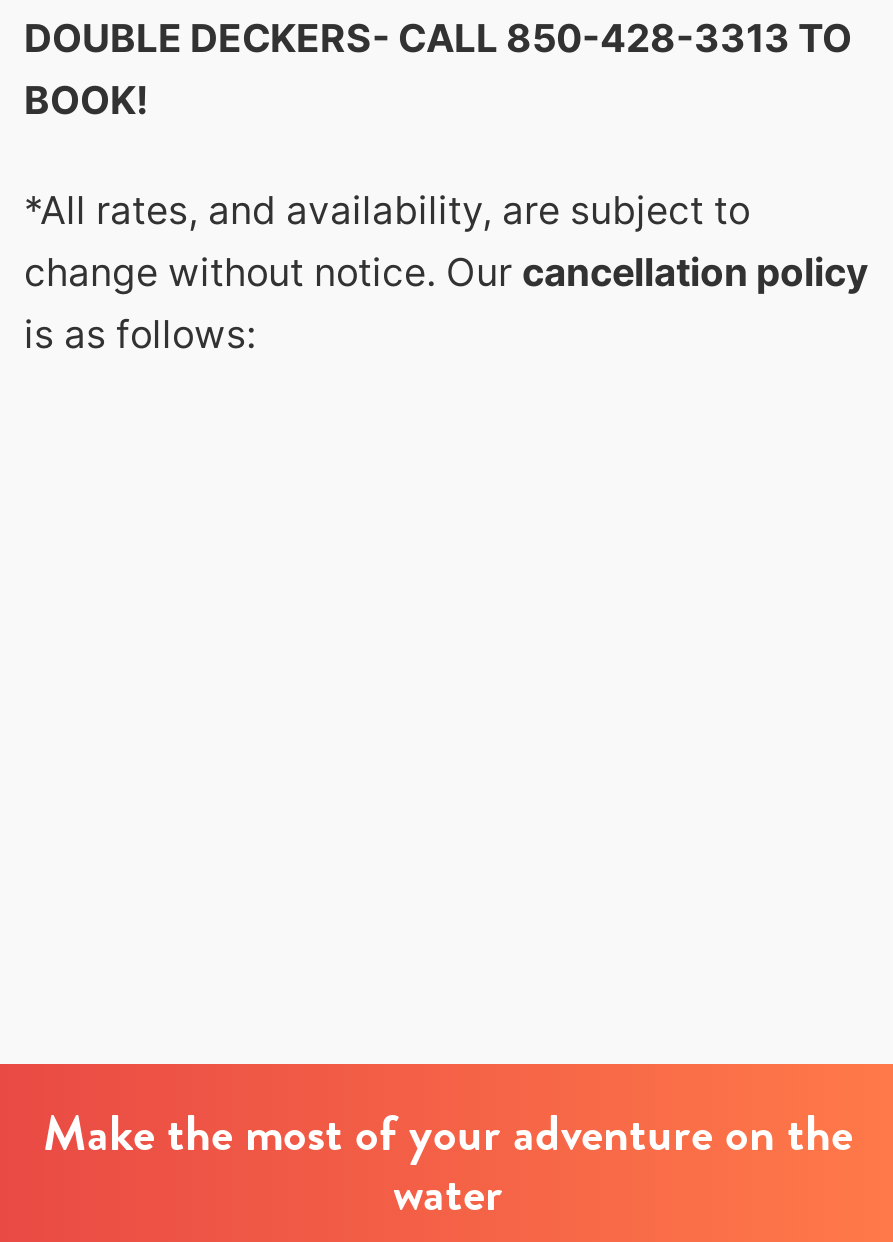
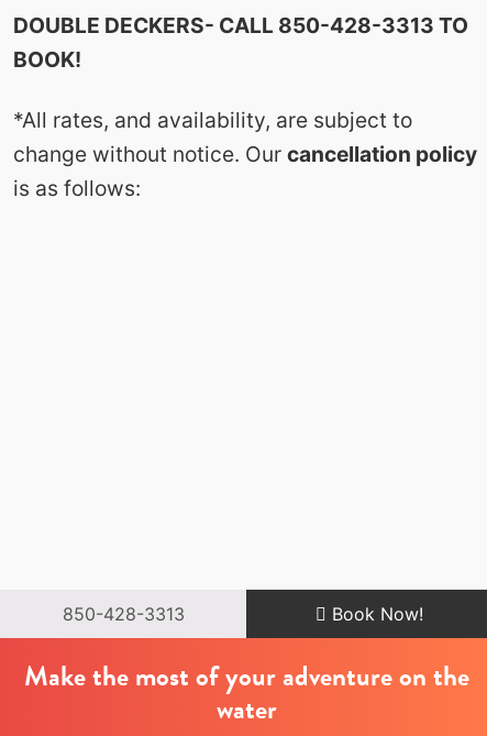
none -> [62,603,423,625] 850-428-3313 | Book Now!

